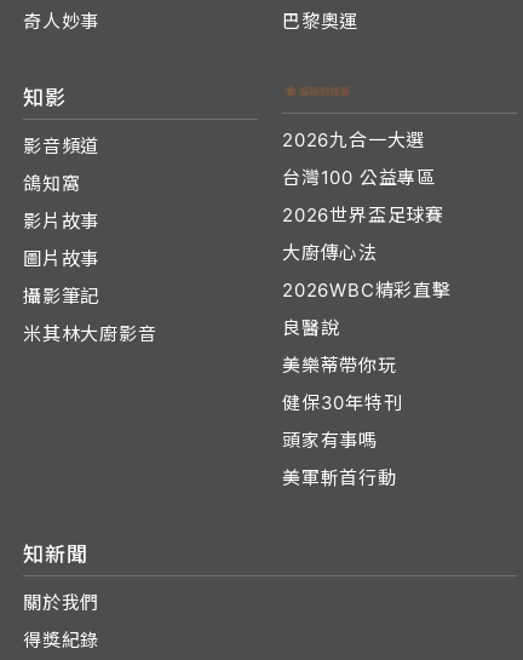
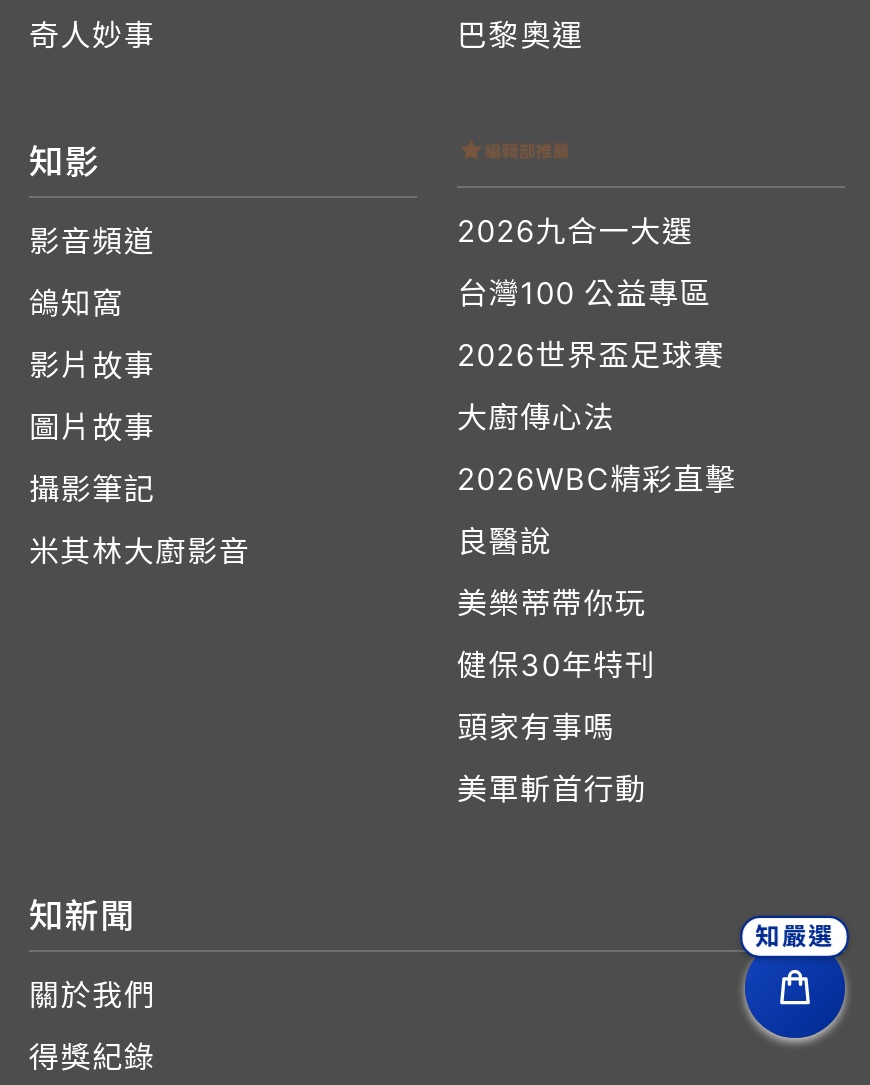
none -> [739,966,851,1048] [image]
none -> [756,921,834,951] 知嚴選

